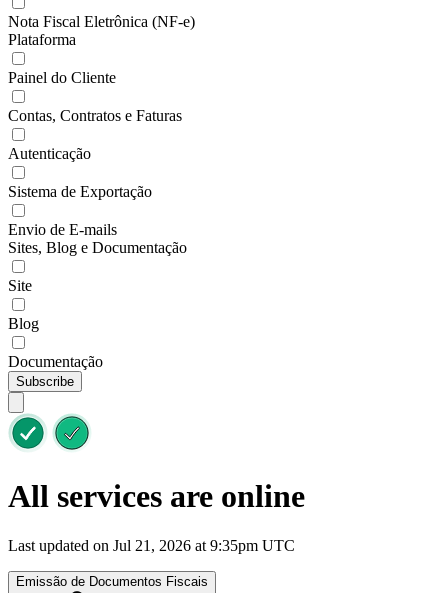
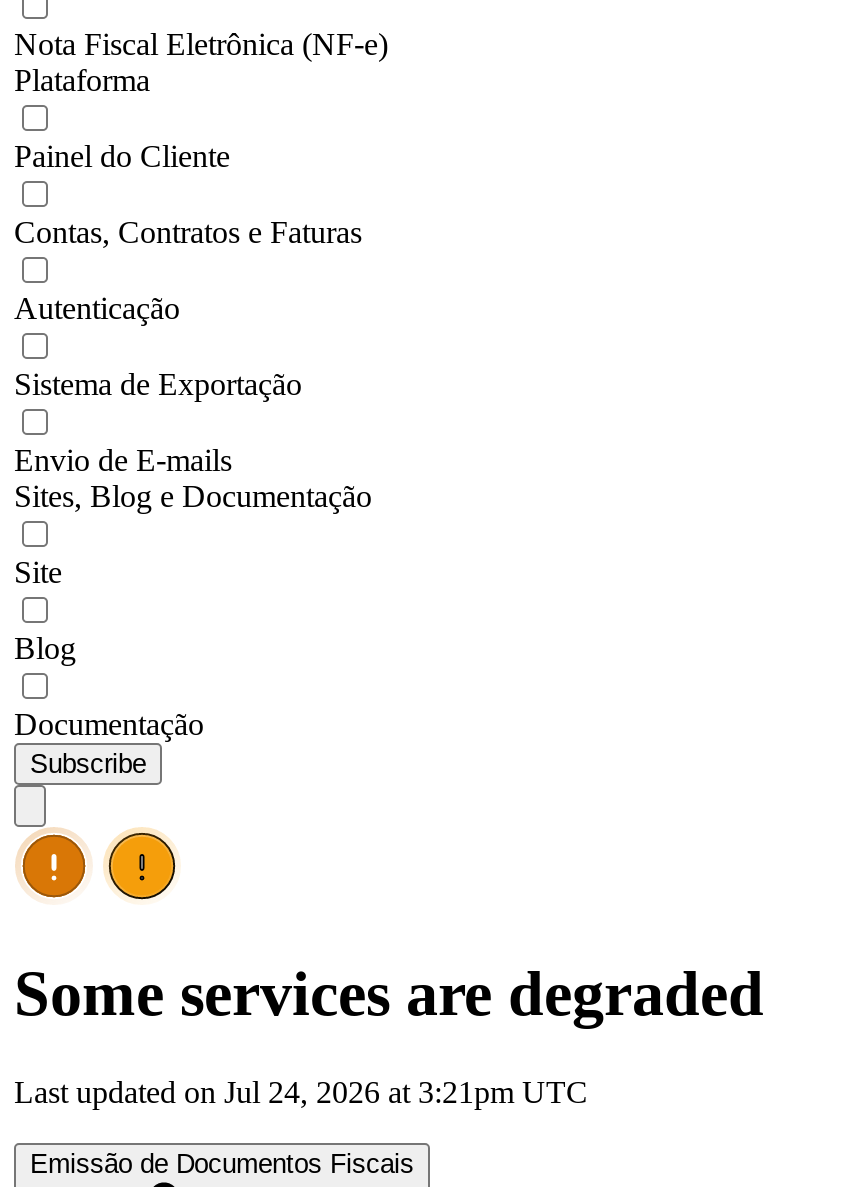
[8,413,305,514] [image] | All services are online -> [14,829,764,1030] [image] | Some services are degraded
[9,414,45,450] [image] -> [16,829,88,899] [image]
[8,537,295,554] Last updated on Jul 21, 2026 at 9:35pm UTC -> [14,1075,588,1109] Last updated on Jul 24, 2026 at 3:21pm UTC

